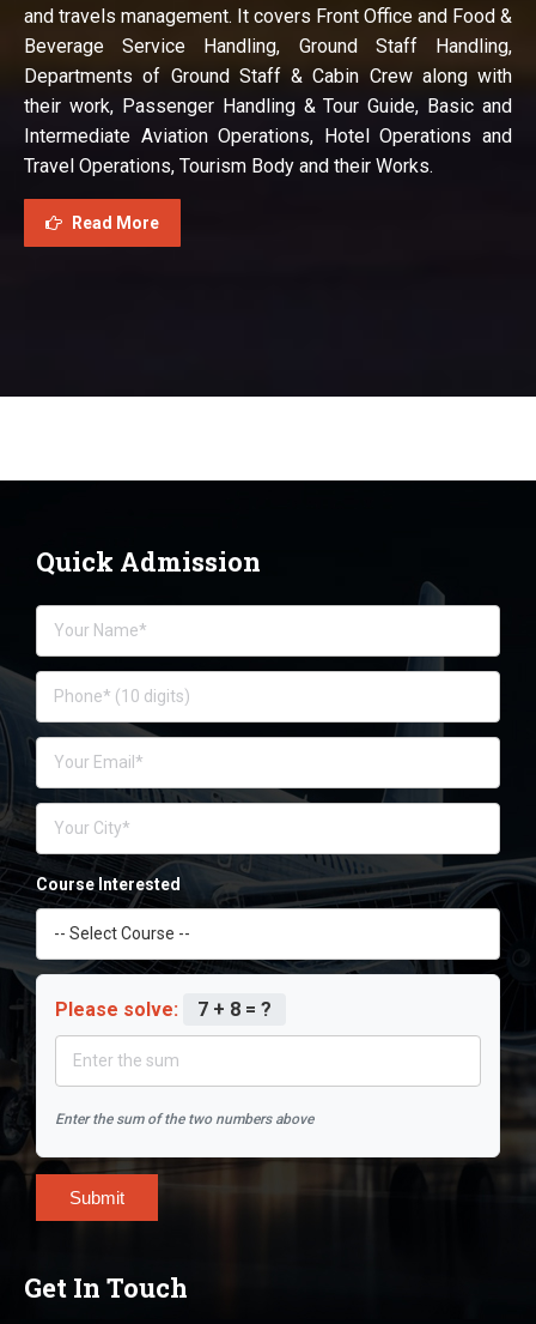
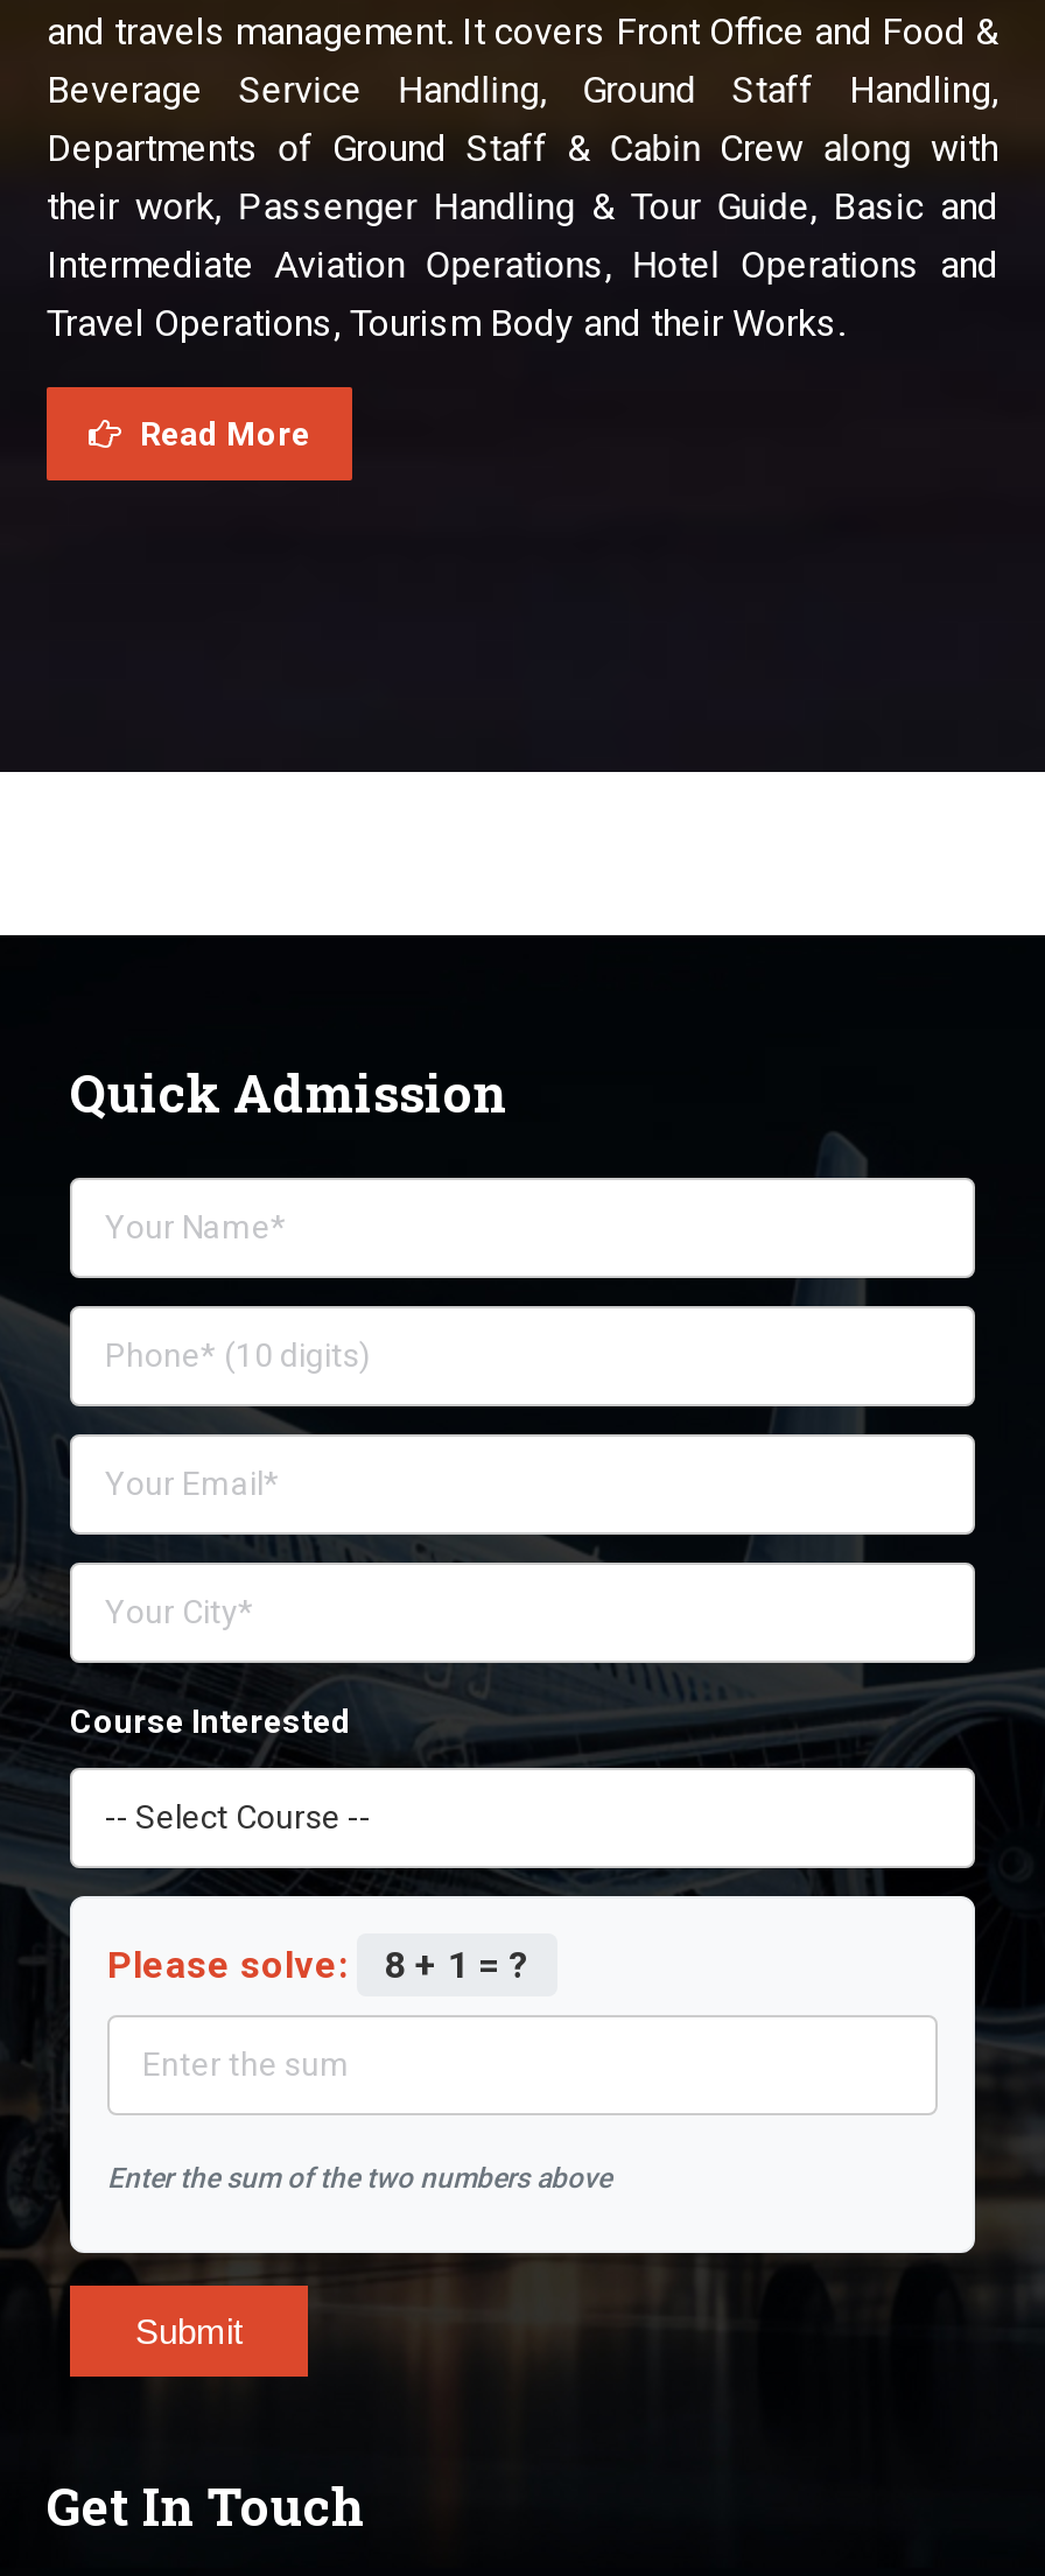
[55,998,272,1021] Please solve: 7 + 8 = ? -> [107,1943,529,1987] Please solve: 8 + 1 = ?

